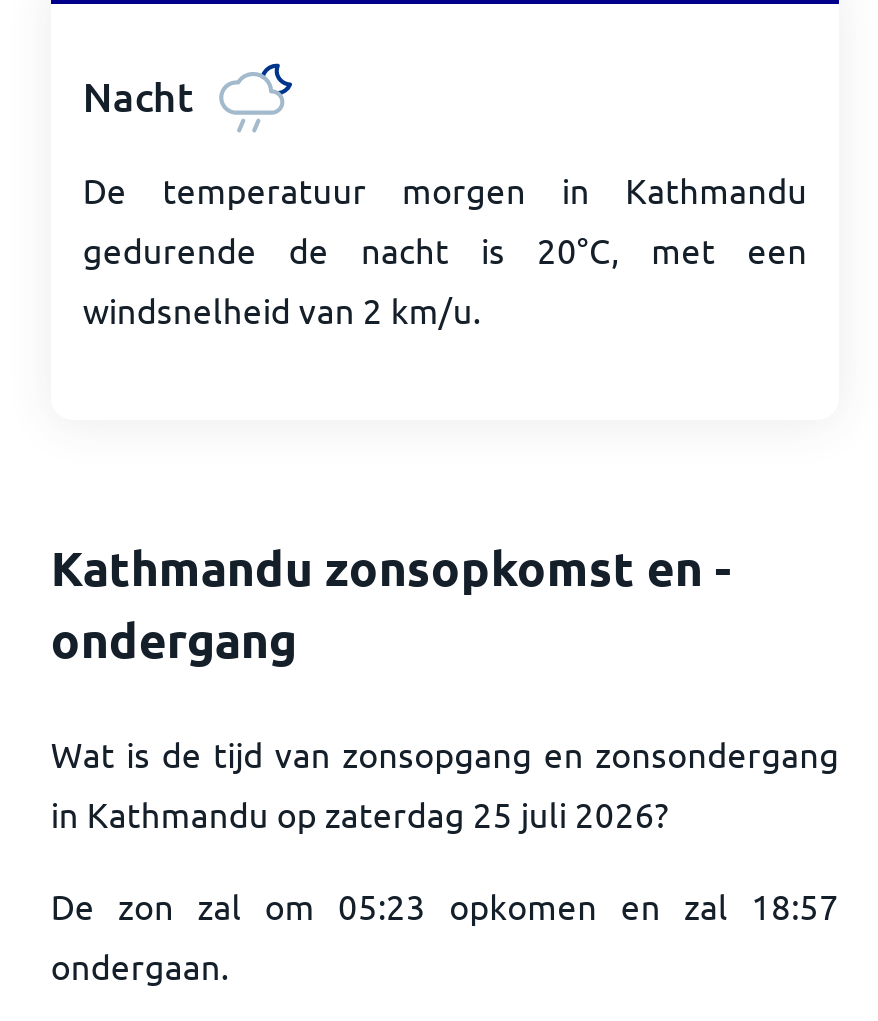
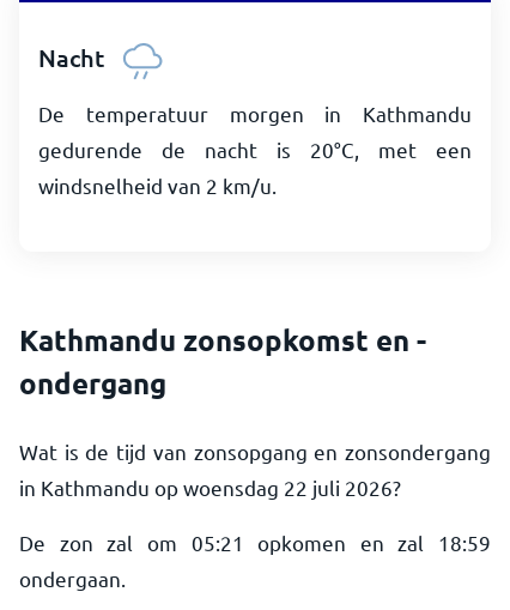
[51,792,669,834] in Kathmandu op zaterdag 25 juli 2026? -> [19,475,401,500] in Kathmandu op woensdag 22 juli 2026?
[51,884,839,926] De zon zal om 05:23 opkomen en zal 18:57 -> [19,530,491,555] De zon zal om 05:21 opkomen en zal 18:59

